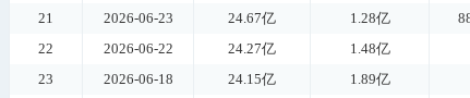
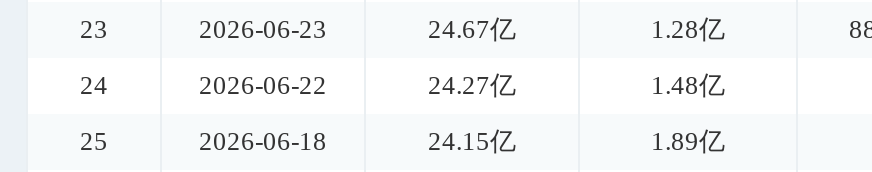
[38,10,53,26] 21 -> [80,14,108,44] 23
[38,40,53,57] 22 -> [80,70,108,100] 24
[38,71,53,87] 23 -> [80,126,108,156] 25

